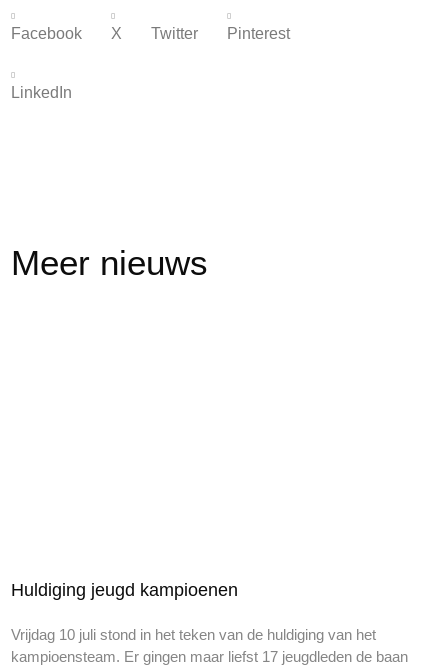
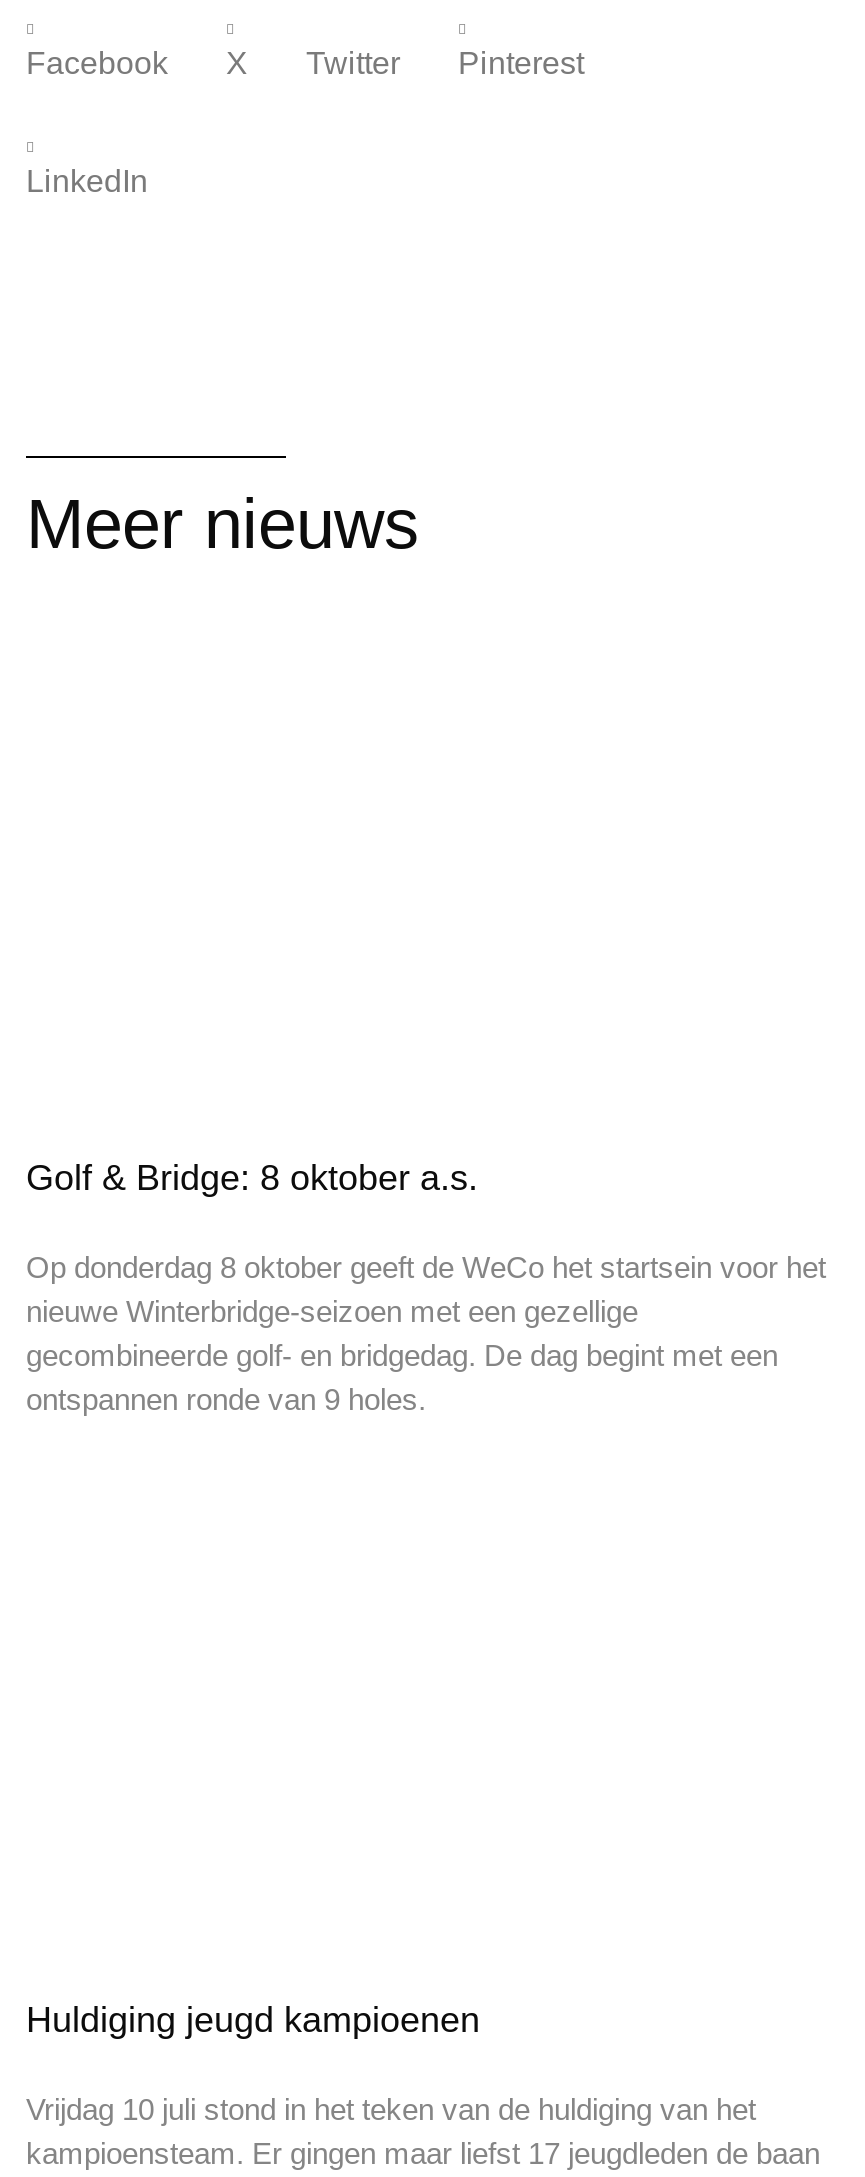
none -> [26,1158,826,1416] Golf & Bridge: 8 oktober a.s. | Op donderdag 8 oktober geeft de WeCo het startsein voor het | nieuwe Winterbridge-seizoen met een gezellige | gecombineerde golf- en bridgedag. De dag begint met een | ontspannen ronde van 9 holes.

